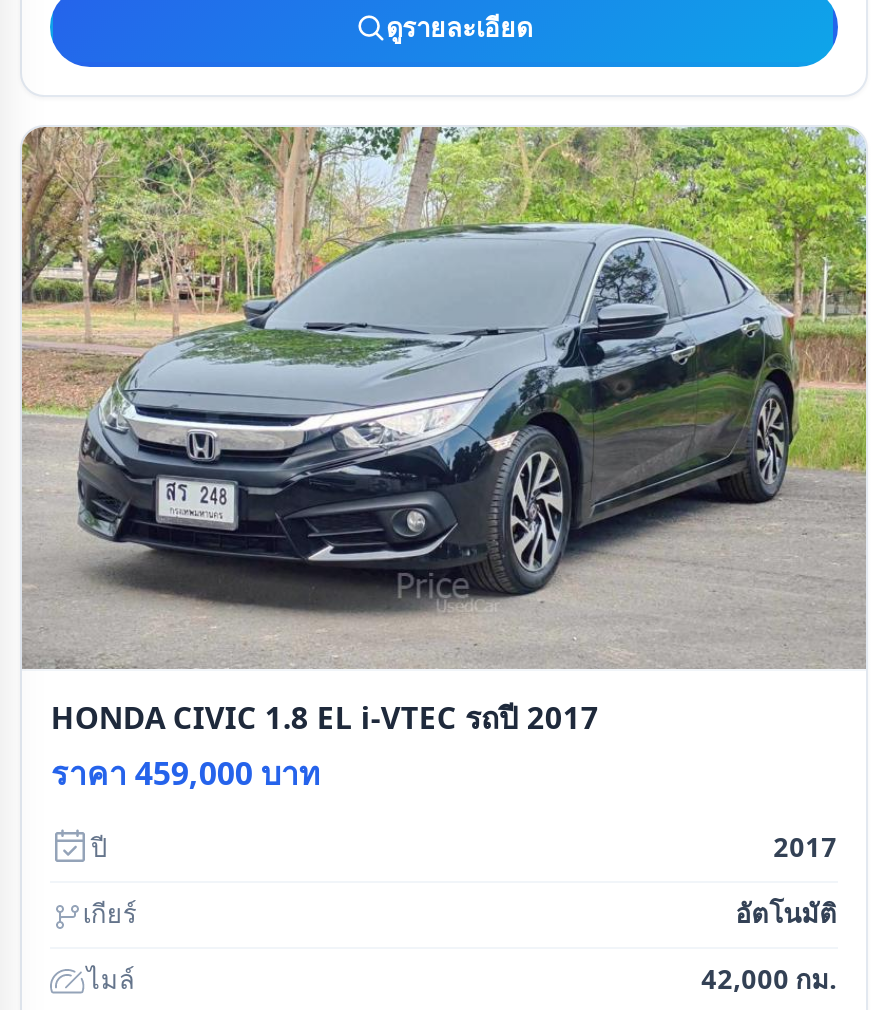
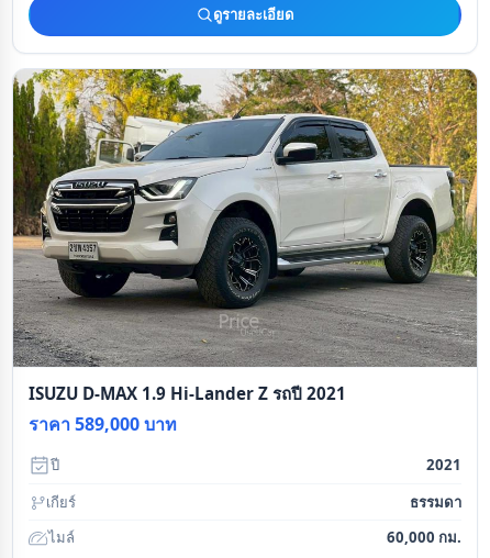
[20,126,868,737] [image] | HONDA CIVIC 1.8 EL i-VTEC รถปี 2017 -> [12,68,478,405] [image] | ISUZU D-MAX 1.9 Hi-Lander Z รถปี 2021
[51,750,321,794] ราคา 459,000 บาท -> [29,412,177,436] ราคา 589,000 บาท
[773,828,837,864] 2017 -> [426,455,461,475] 2021
[735,895,837,931] อัตโนมัติ -> [409,492,461,511] ธรรมดา
[701,961,837,997] 42,000 กม. -> [386,528,461,547] 60,000 กม.

